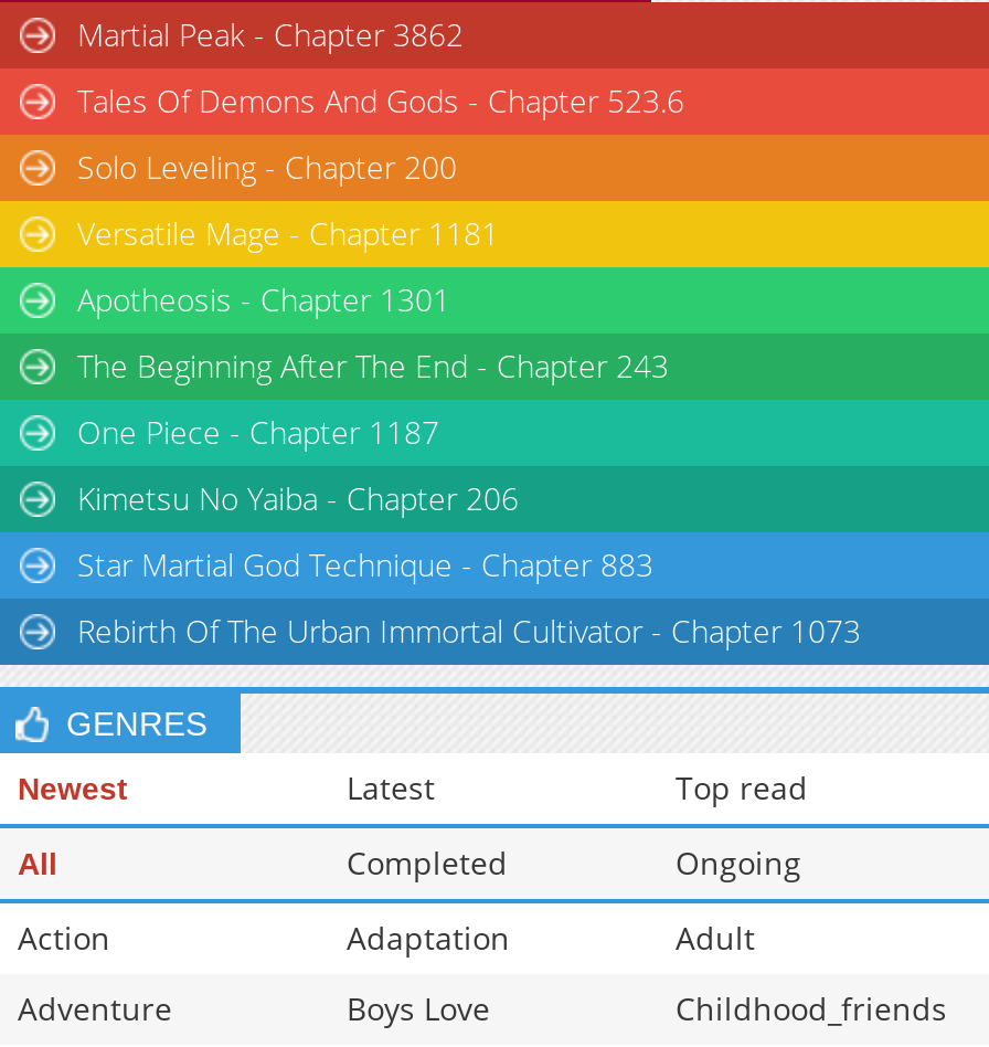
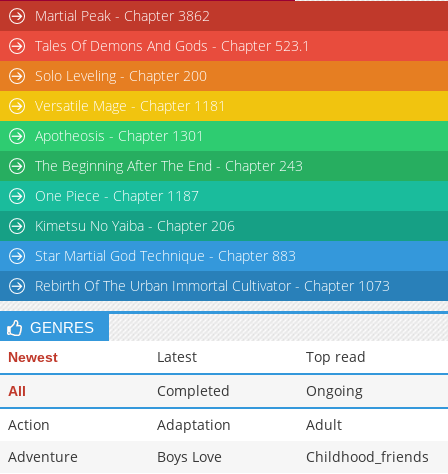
[77,80,684,122] Tales Of Demons And Gods - Chapter 523.6 -> [35,36,310,55] Tales Of Demons And Gods - Chapter 523.1

